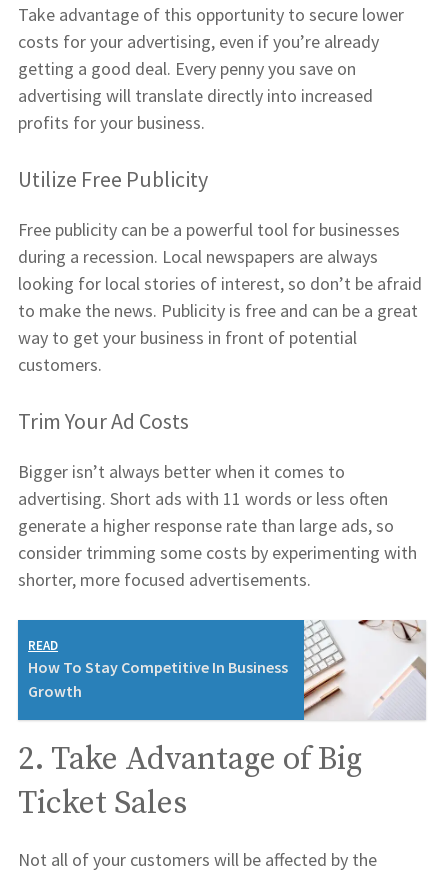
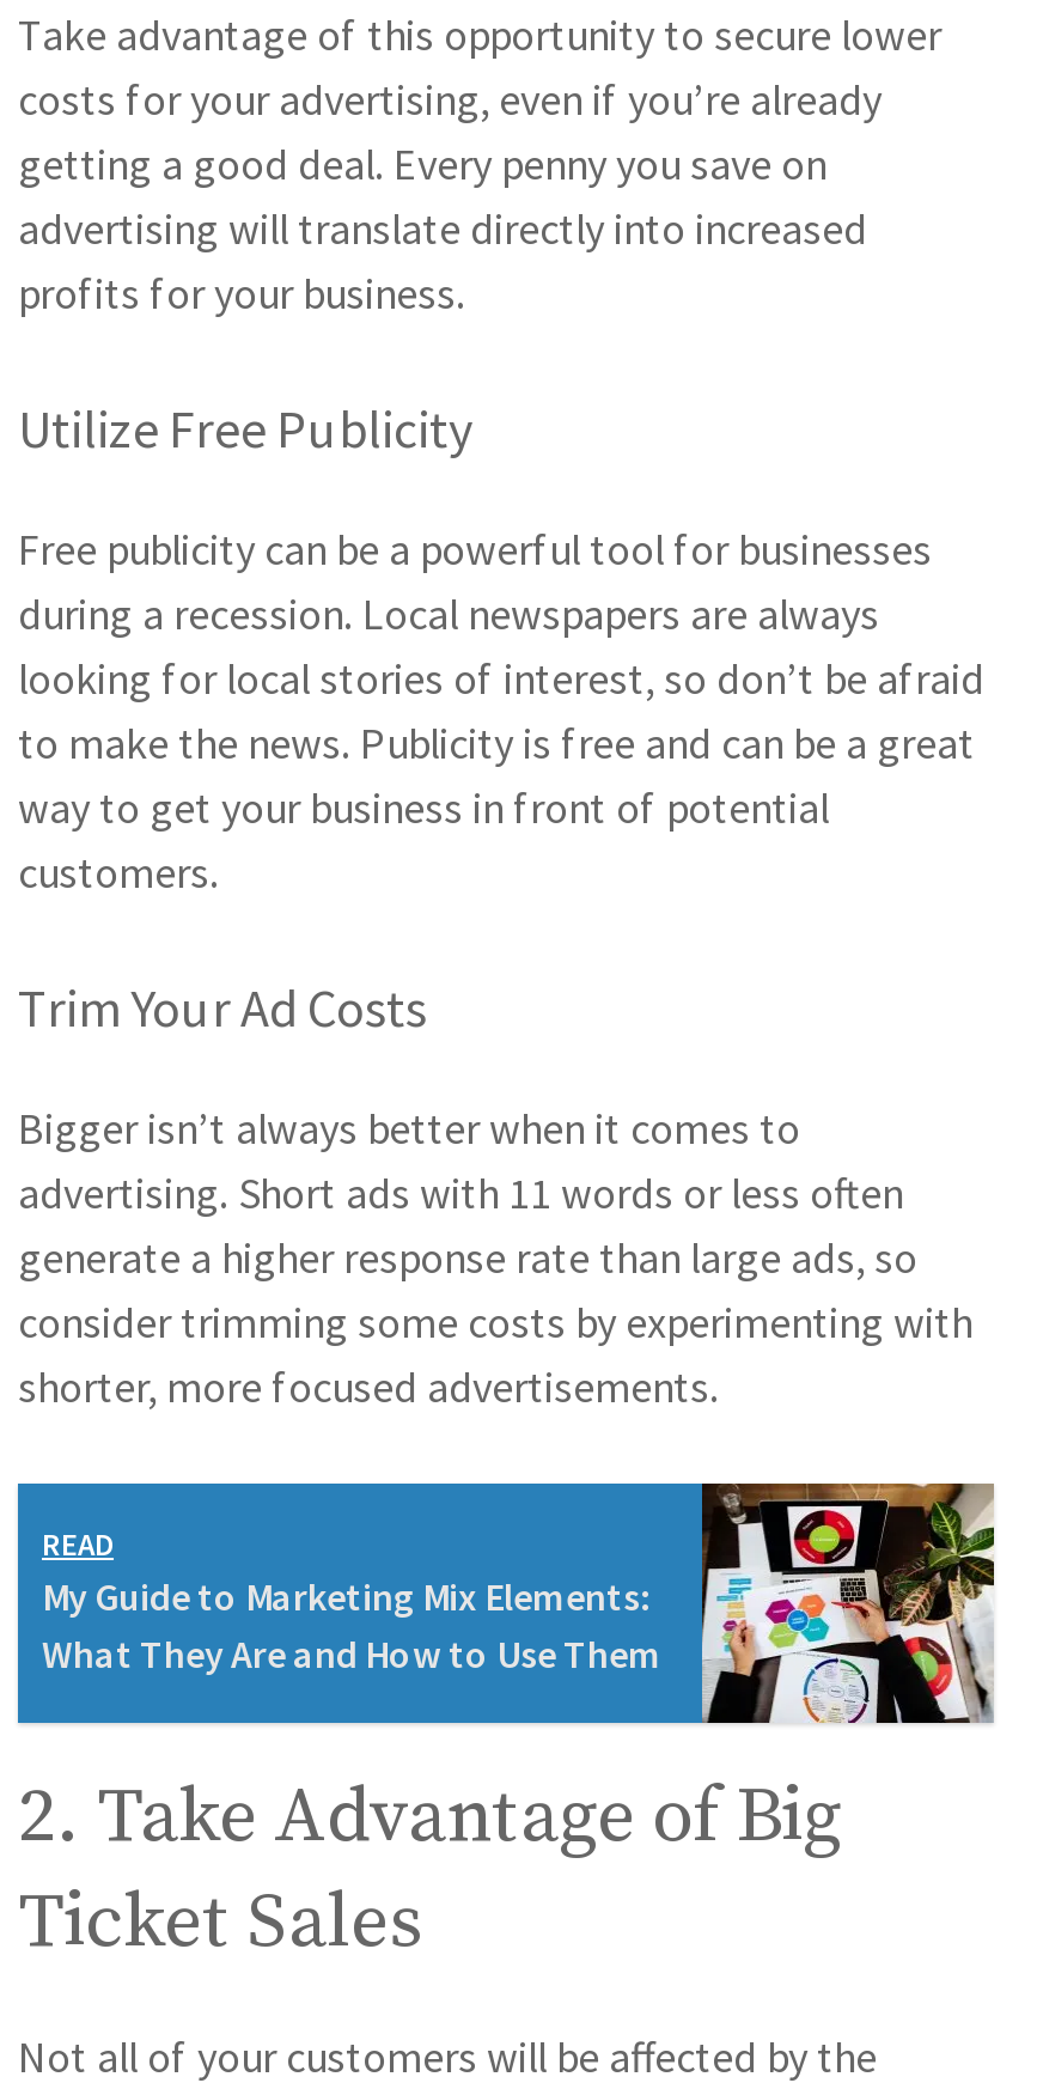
[28,620,427,720] [image] | How To Stay Competitive In Business | Growth -> [42,1481,996,1725] [image] | My Guide to Marketing Mix Elements: | What They Are and How to Use Them

